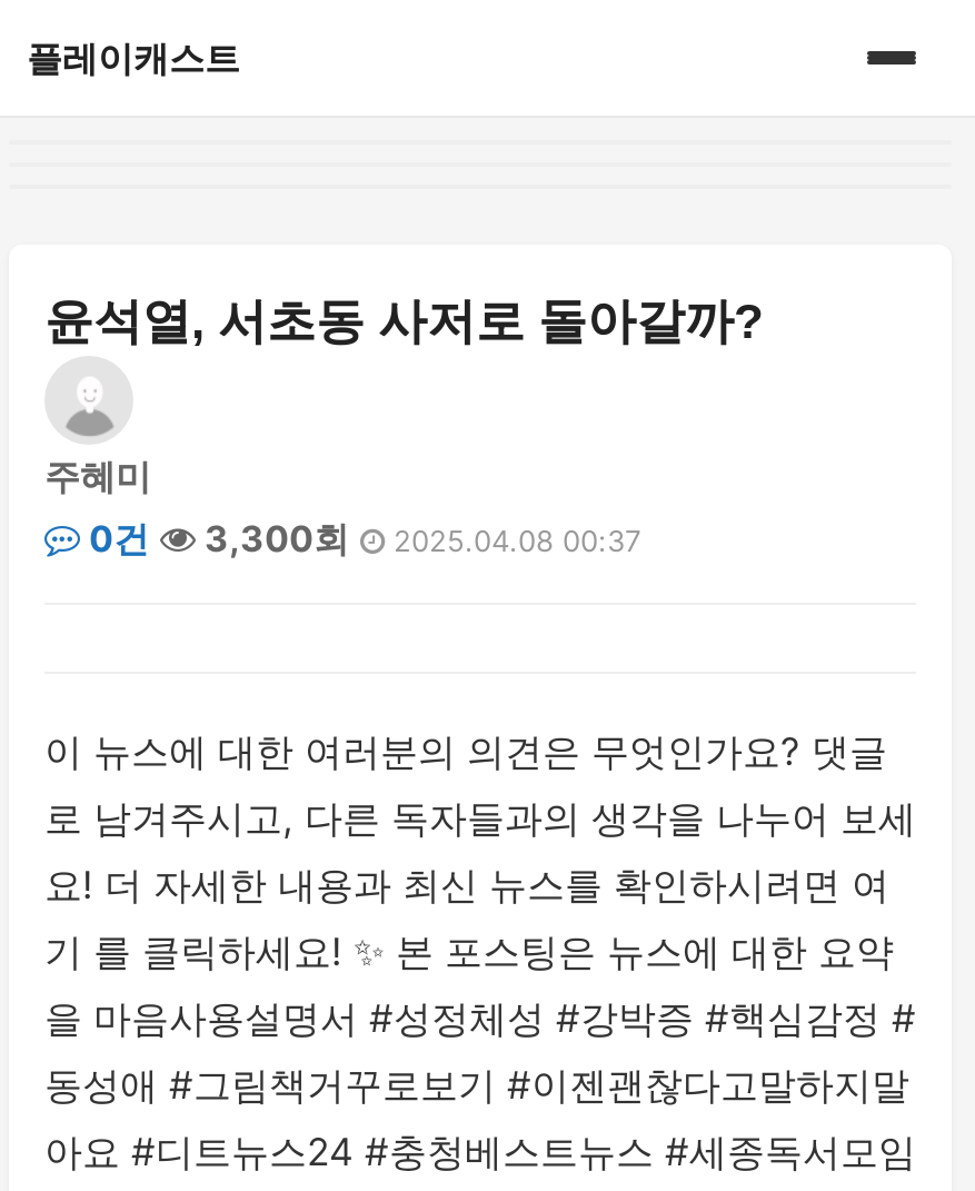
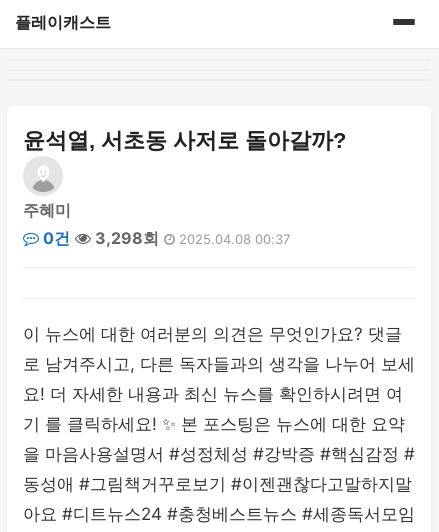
[80,516,640,560] 0건 3,300회 2025.04.08 00:37 -> [39,228,290,248] 0건 3,298회 2025.04.08 00:37

